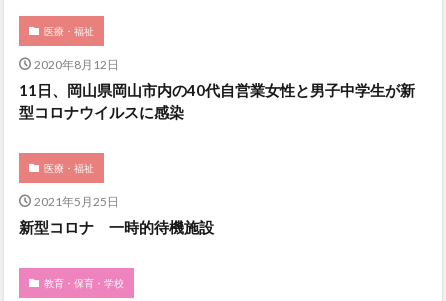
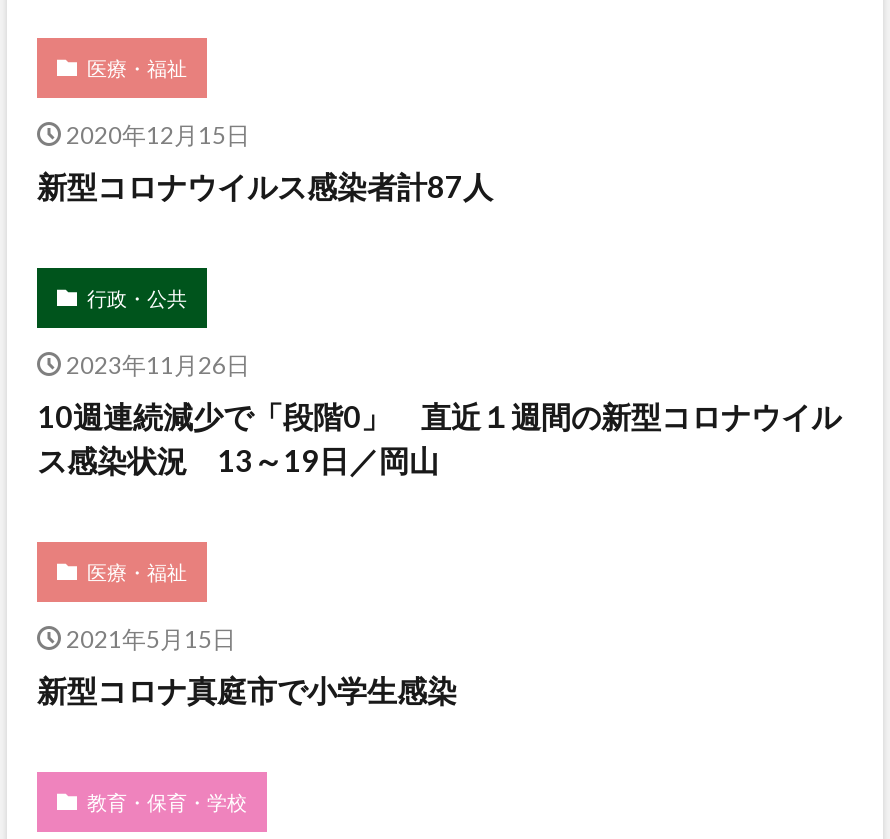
[19,57,415,121] 2020年8月12日 | 11日、岡山県岡山市内の40代自営業女性と男子中学生が新 | 型コロナウイルスに感染 -> [37,121,841,479] 2020年12月15日 | 新型コロナウイルス感染者計87人 | 行政・公共 | 2023年11月26日 | 10週連続減少で「段階0」 直近１週間の新型コロナウイル | ス感染状況 13～19日／岡山
[33,194,118,209] 2021年5月25日 -> [66,625,236,655] 2021年5月15日
[19,218,214,236] 新型コロナ 一時的待機施設 -> [37,673,457,709] 新型コロナ真庭市で小学生感染

